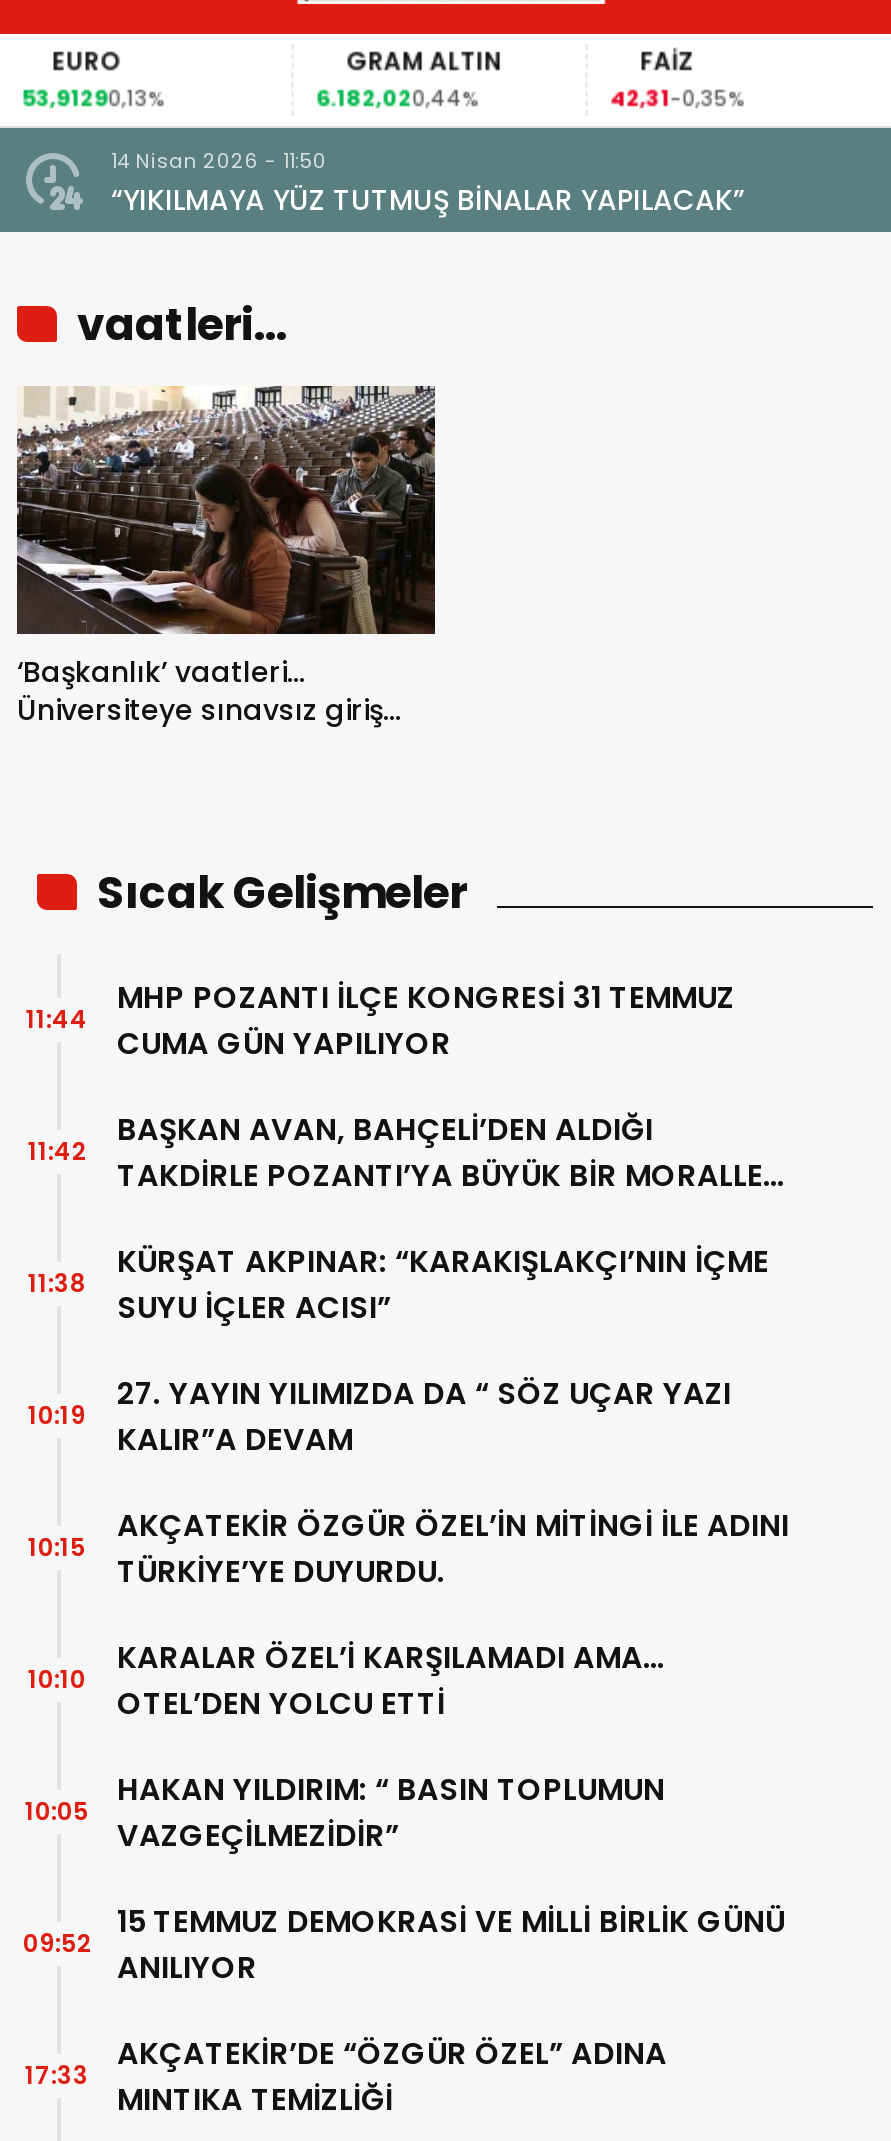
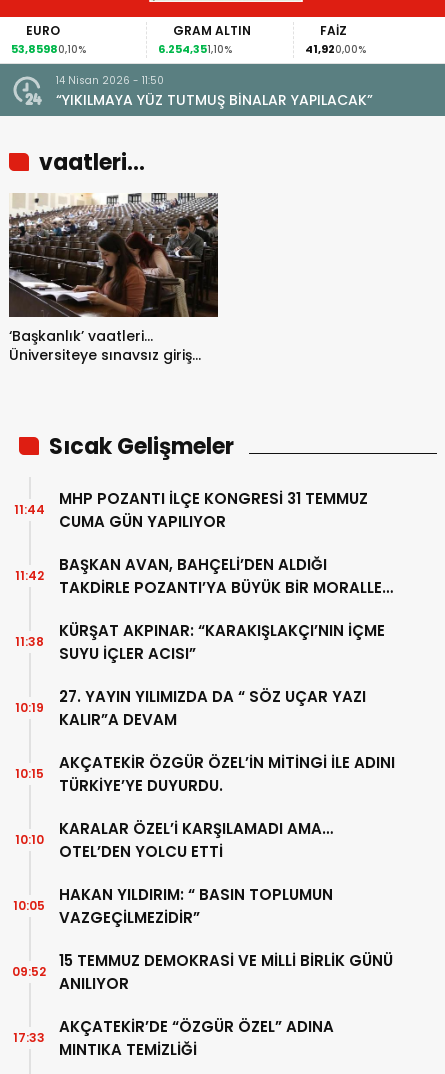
[21,81,163,114] 53,91290,13% -> [11,40,86,57] 53,85980,10%
[315,81,477,114] 6.182,020,44% -> [158,40,232,57] 6.254,351,10%
[609,81,743,114] 42,31-0,35% -> [305,40,366,57] 41,920,00%

